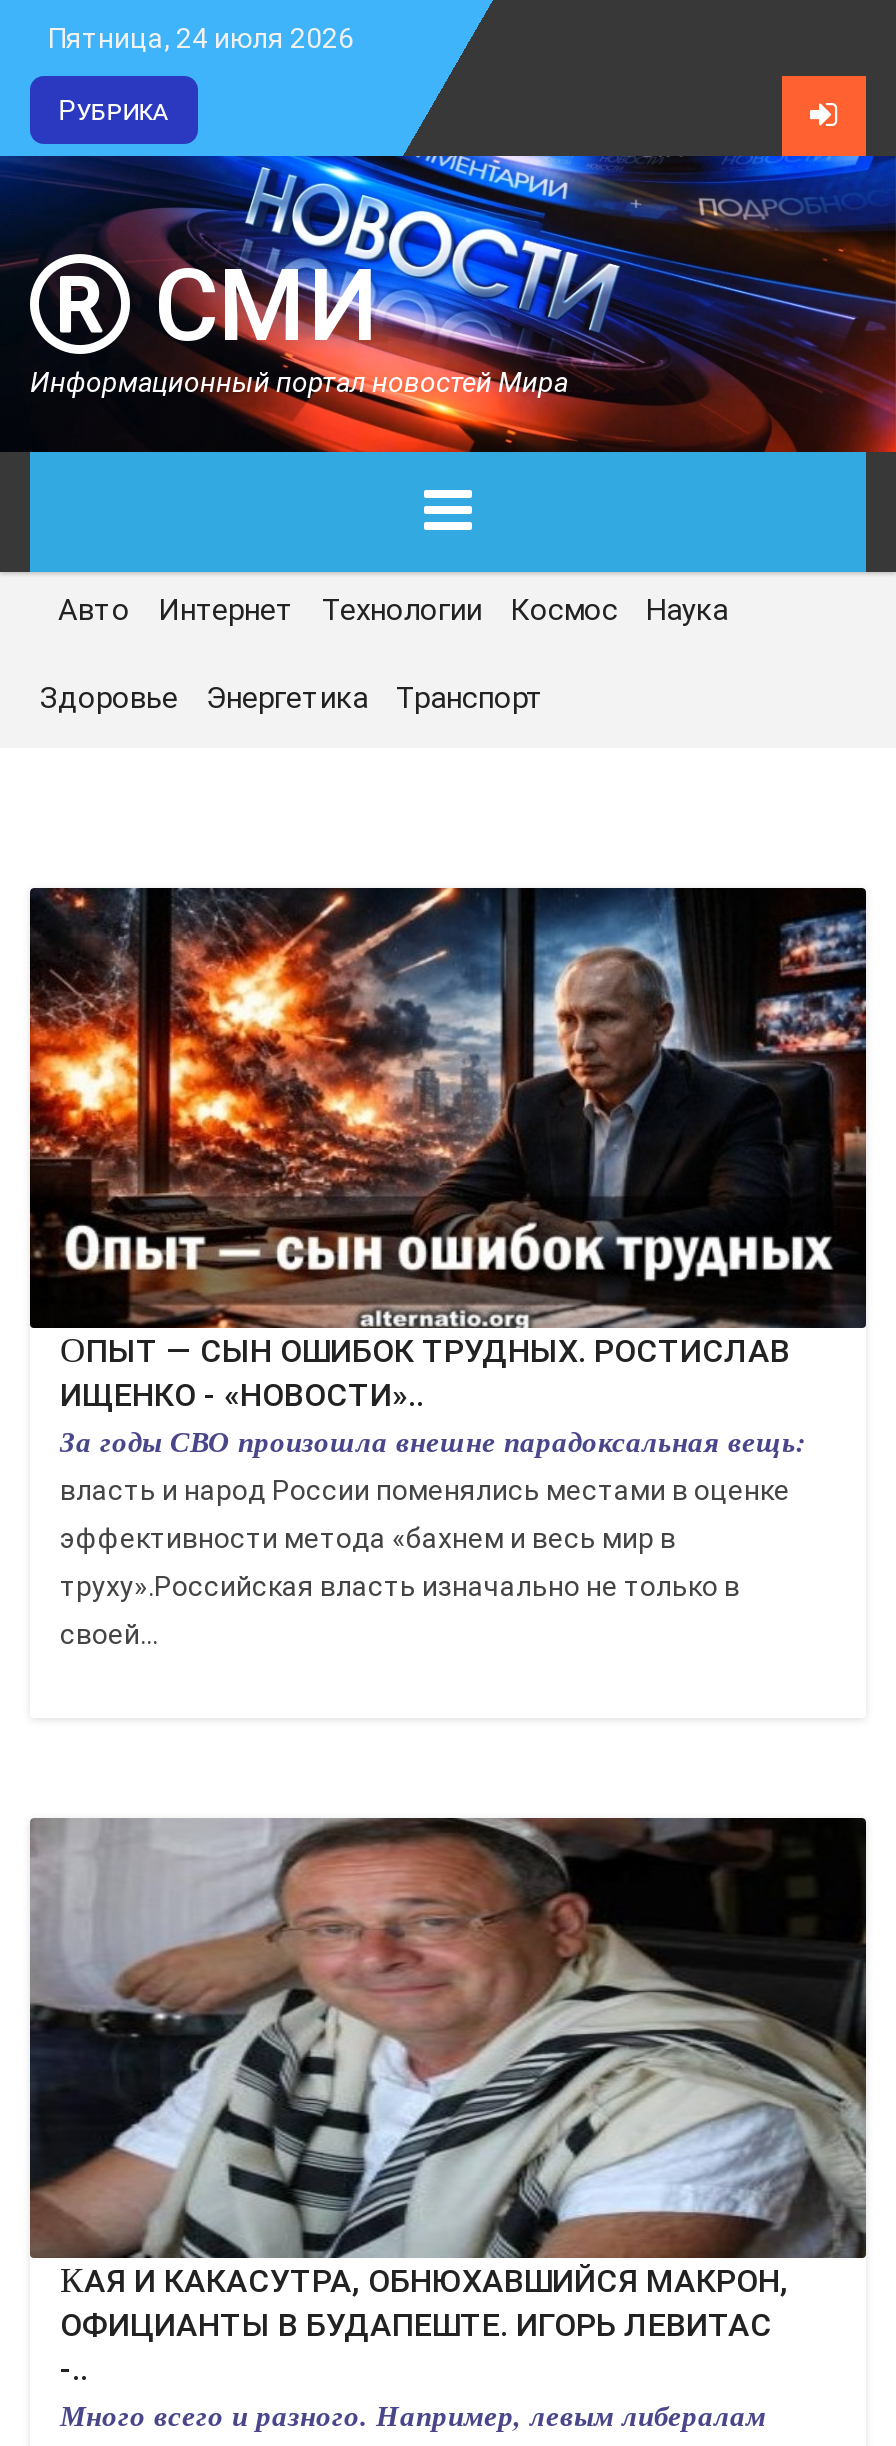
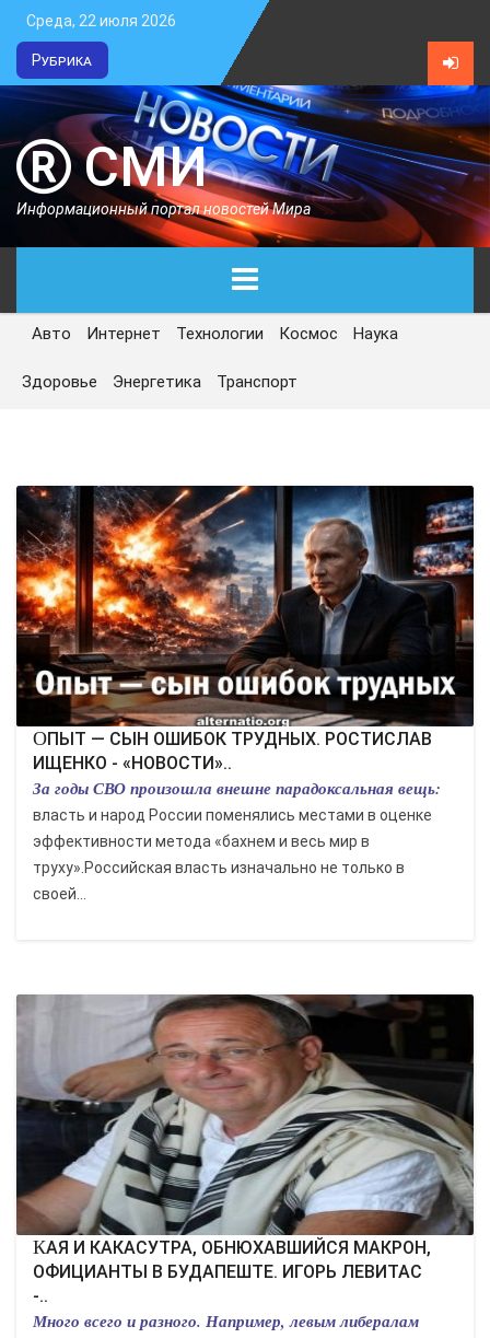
[48,22,354,54] Пятница, 24 июля 2026 -> [26,12,176,30] Среда, 22 июля 2026

